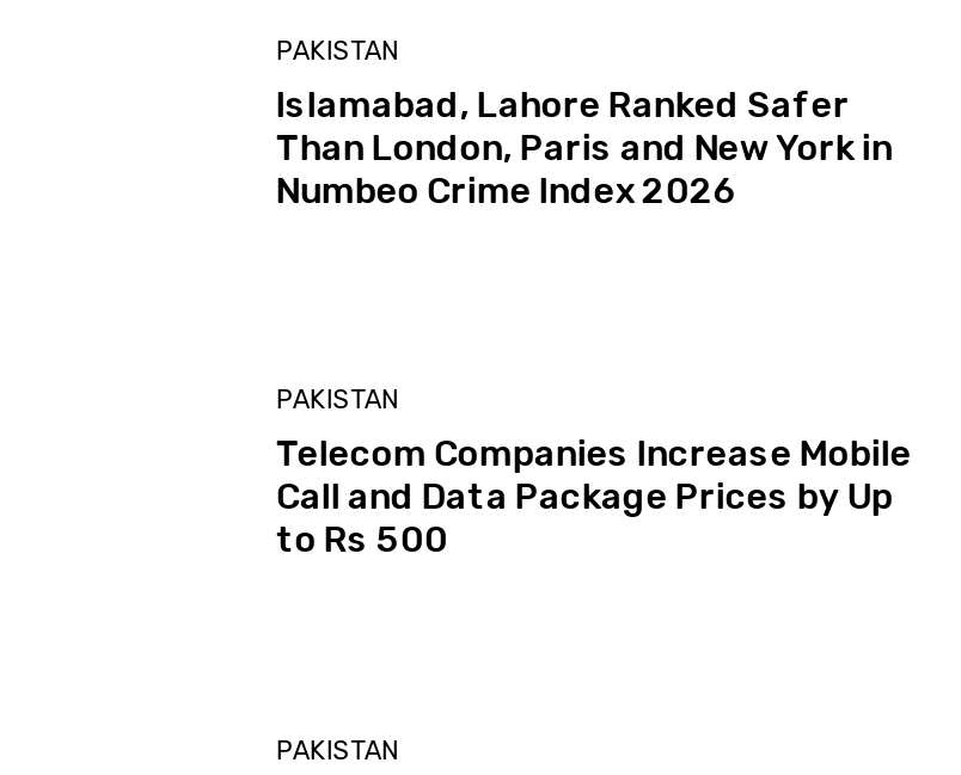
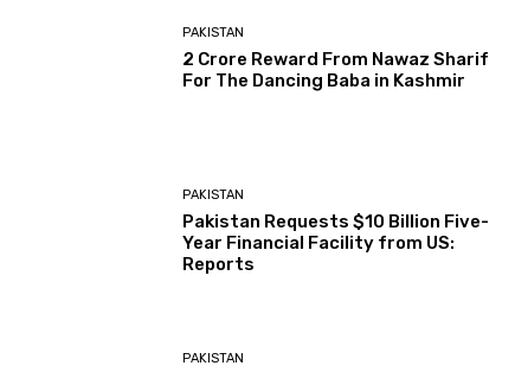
[276,82,893,211] Islamabad, Lahore Ranked Safer | Than London, Paris and New York in | Numbeo Crime Index 2026 -> [183,49,489,91] 2 Crore Reward From Nawaz Sharif | For The Dancing Baba in Kashmir
[276,432,912,561] Telecom Companies Increase Mobile | Call and Data Package Prices by Up | to Rs 500 -> [183,211,489,275] Pakistan Requests $10 Billion Five- | Year Financial Facility from US: | Reports

